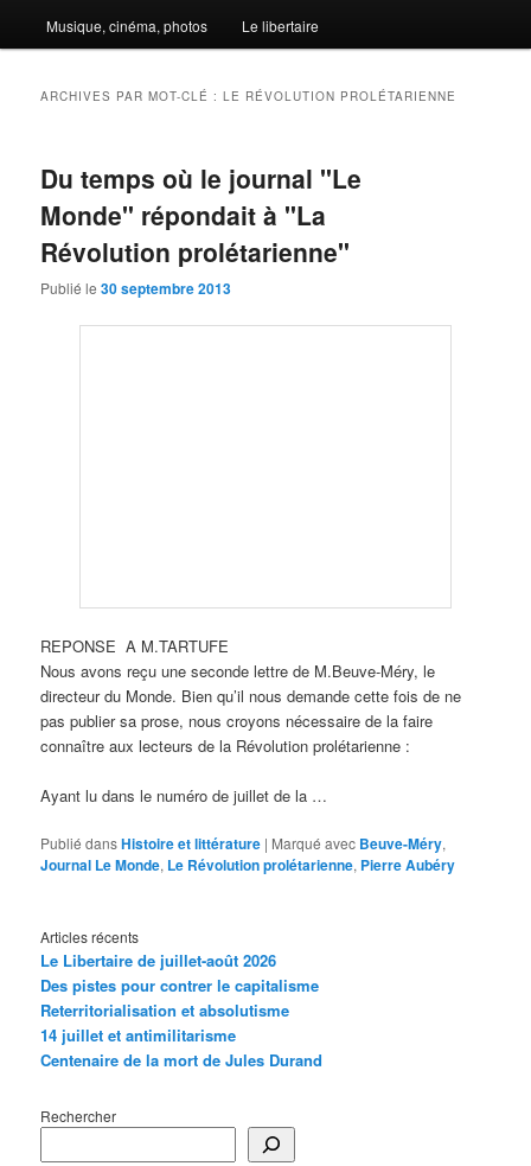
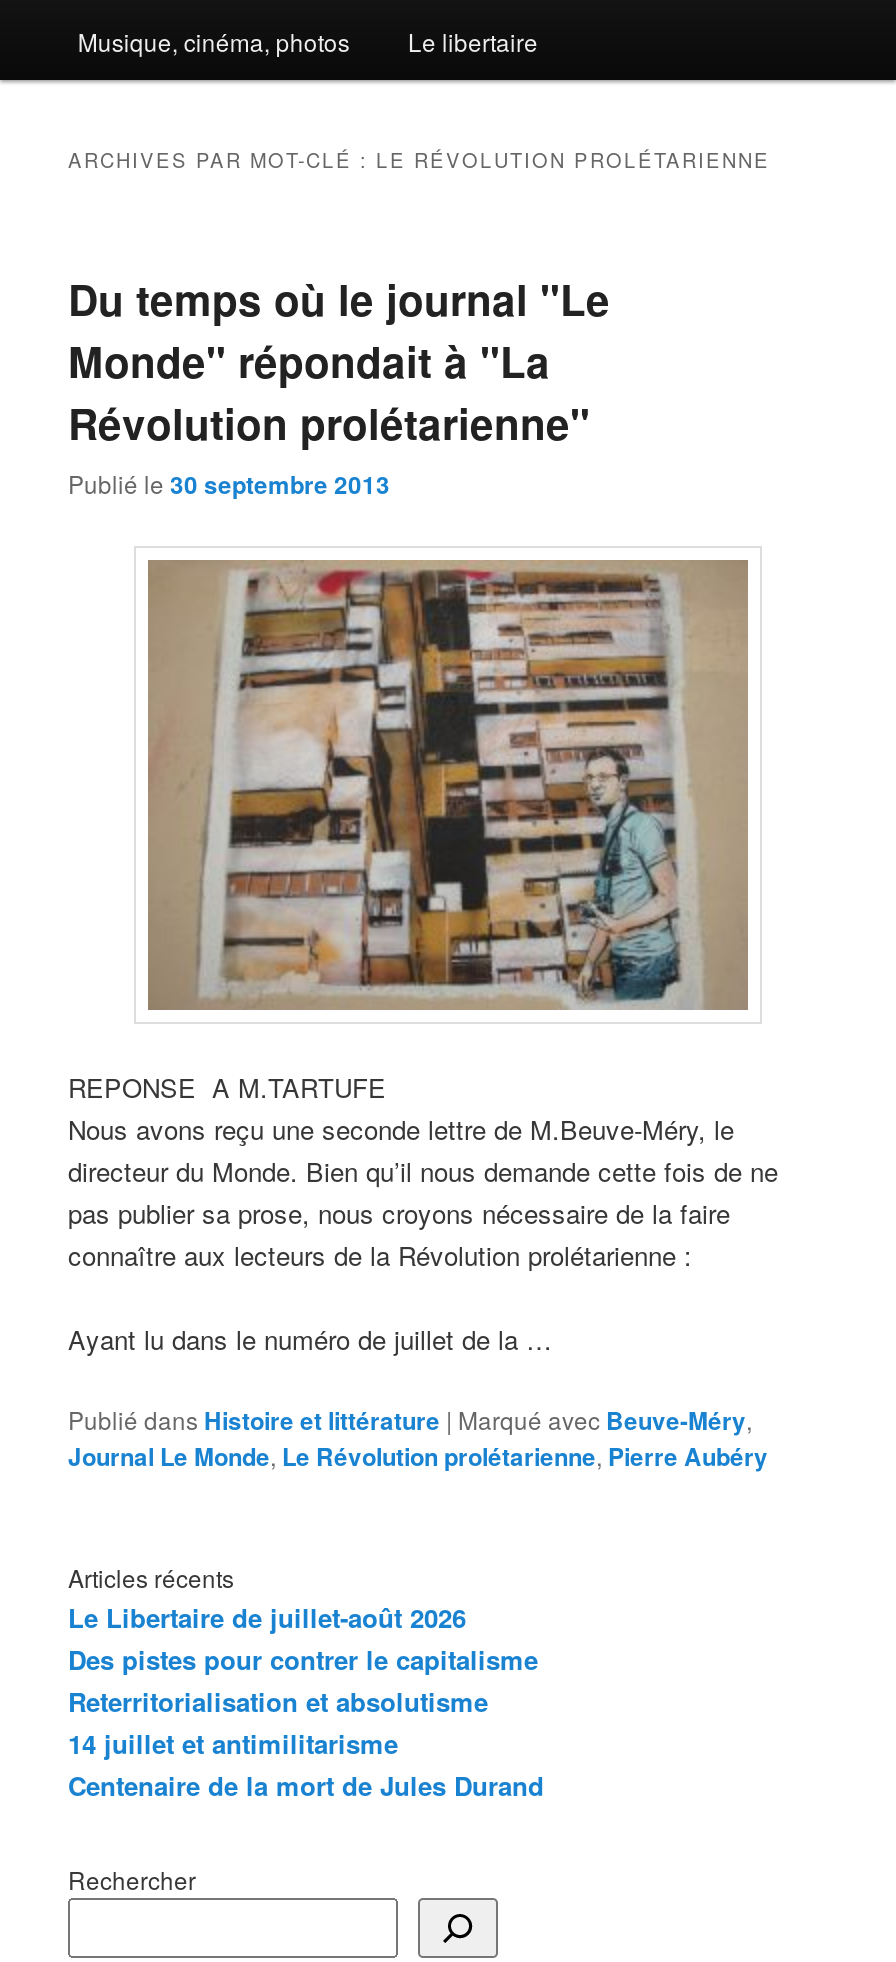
none -> [146,558,750,1012] [image]

